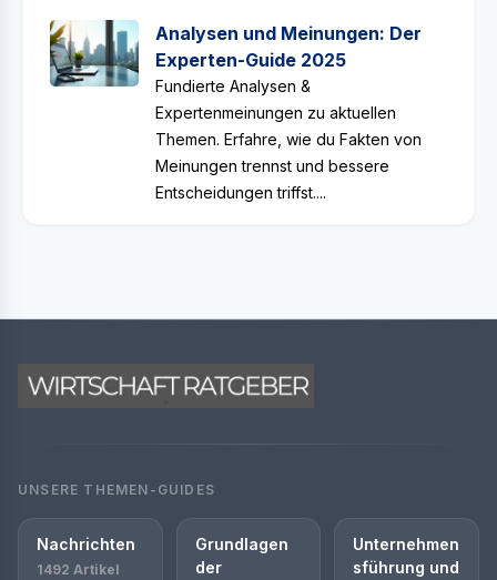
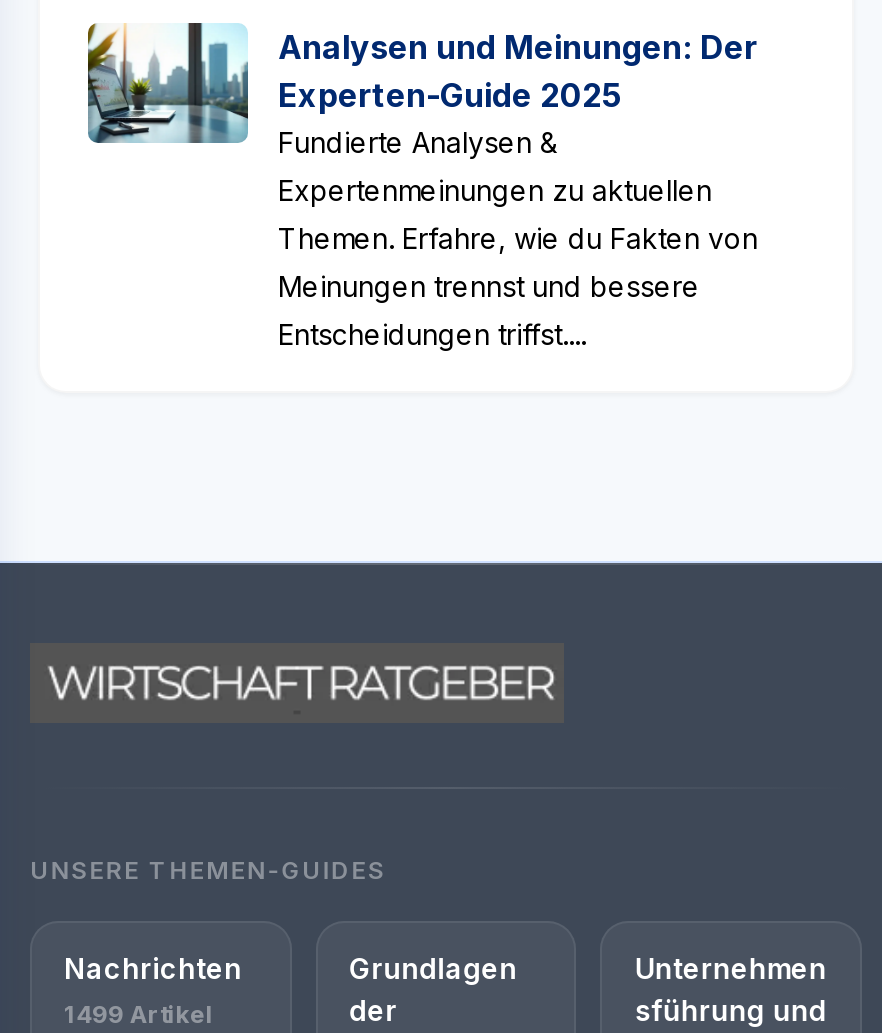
[37,561,120,578] 1492 Artikel -> [64,999,214,1029] 1499 Artikel

